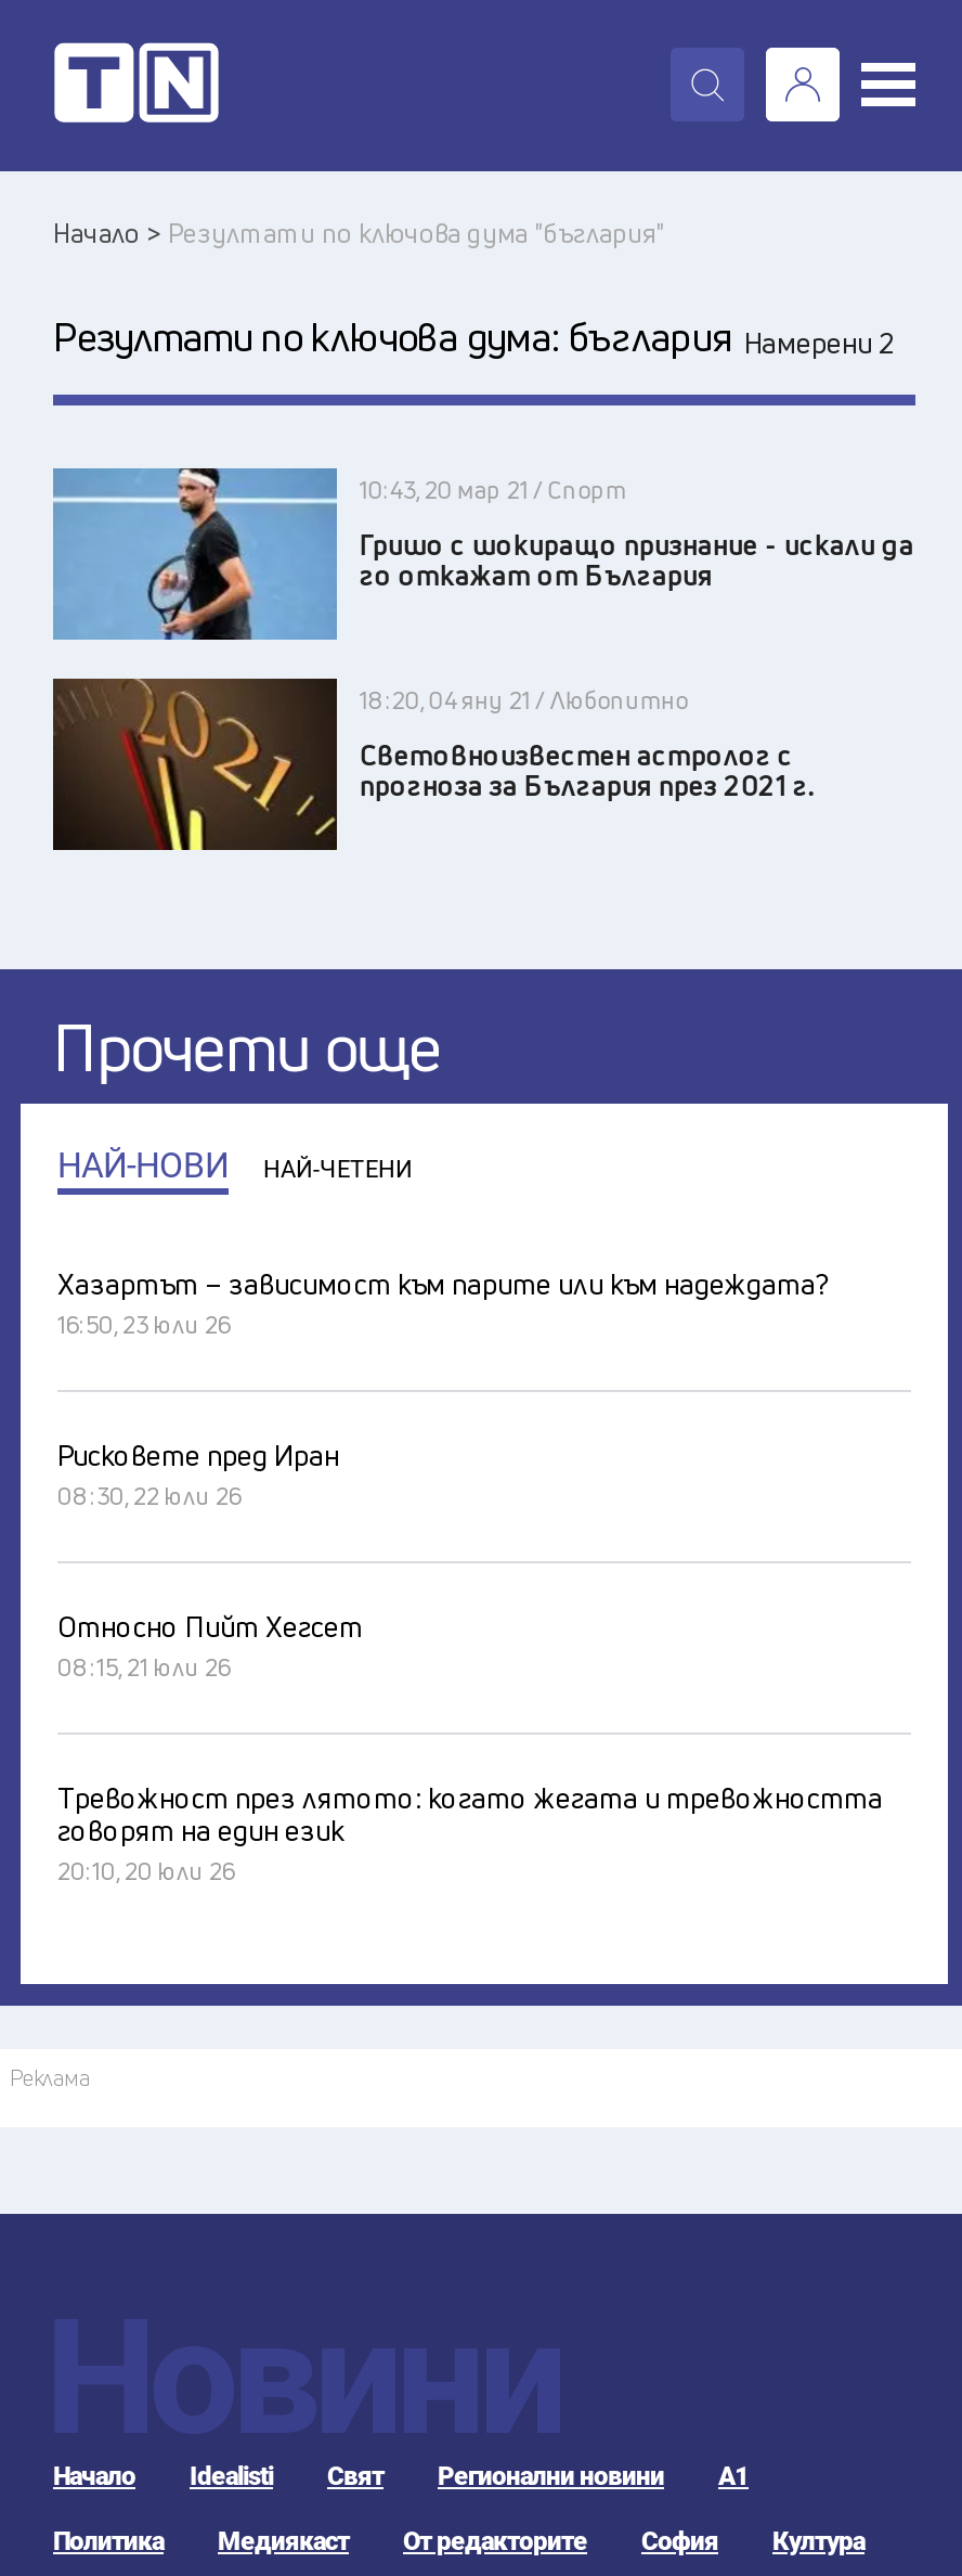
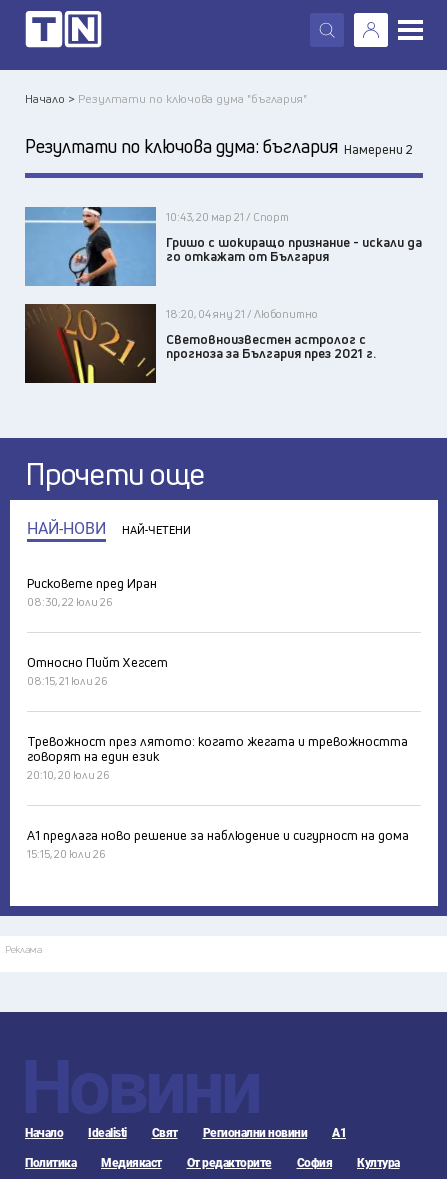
[57,1264,827,1340] Хазартът – зависимост към парите или към надеждата? | 16:50, 23 юли 26 -> none
moved [57,1436,883,1887] -> [27,574,408,782]: Рисковете пред Иран | 08:30, 22 юли 26 | Относно Пийт Хегсет | 08:15, 21 юли 26 | Тревожност през лятото: когато жегата и тревожността | говорят на един език | 20:10, 20 юли 26
none -> [27,826,409,861] А1 предлага ново решение за наблюдение и сигурност на дома | 15:15, 20 юли 26

